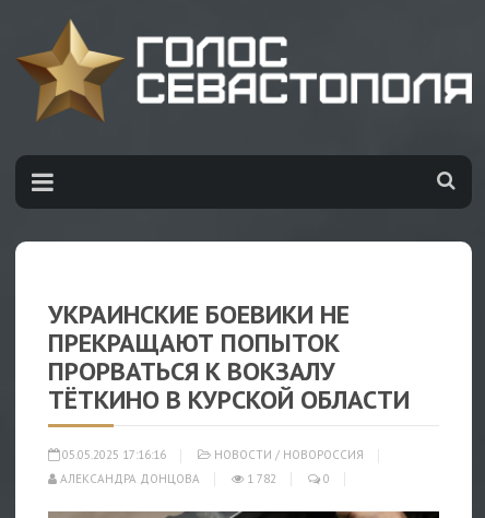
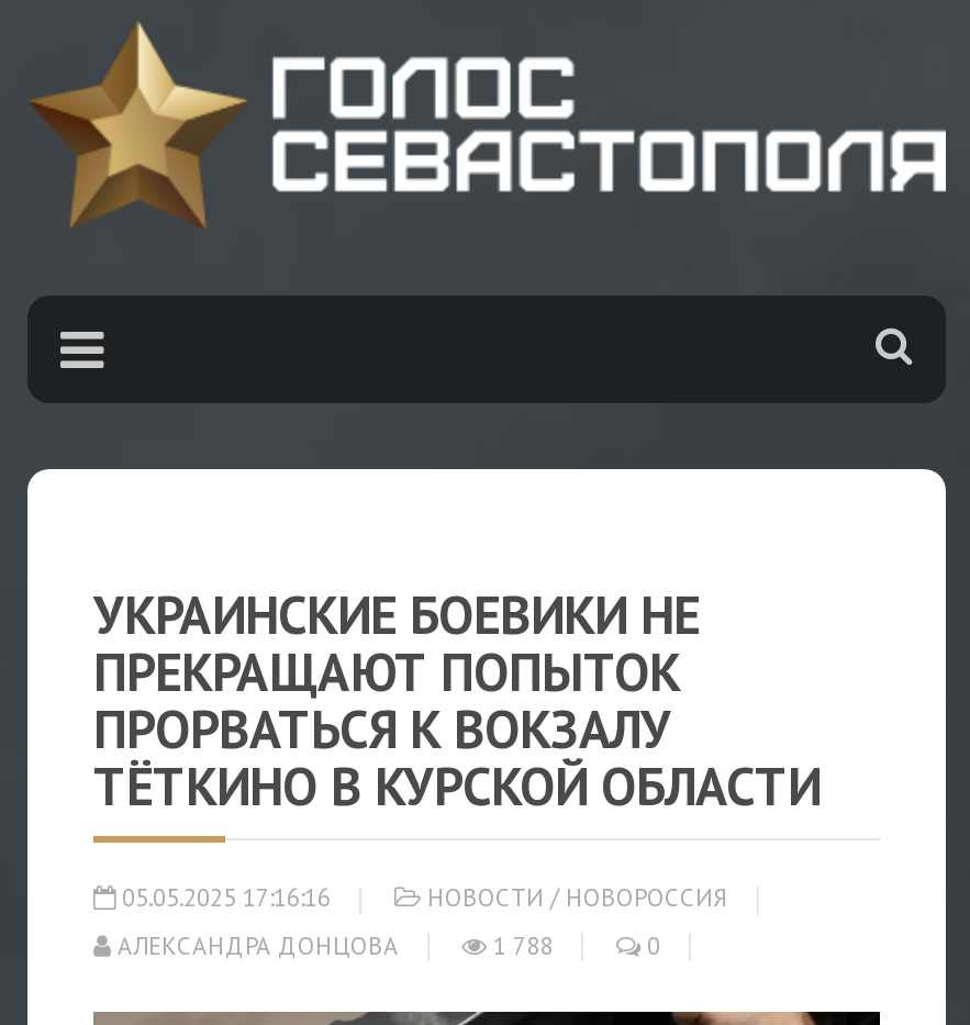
[244,471,276,487] 1 782 -> [487,931,553,962] 1 788

